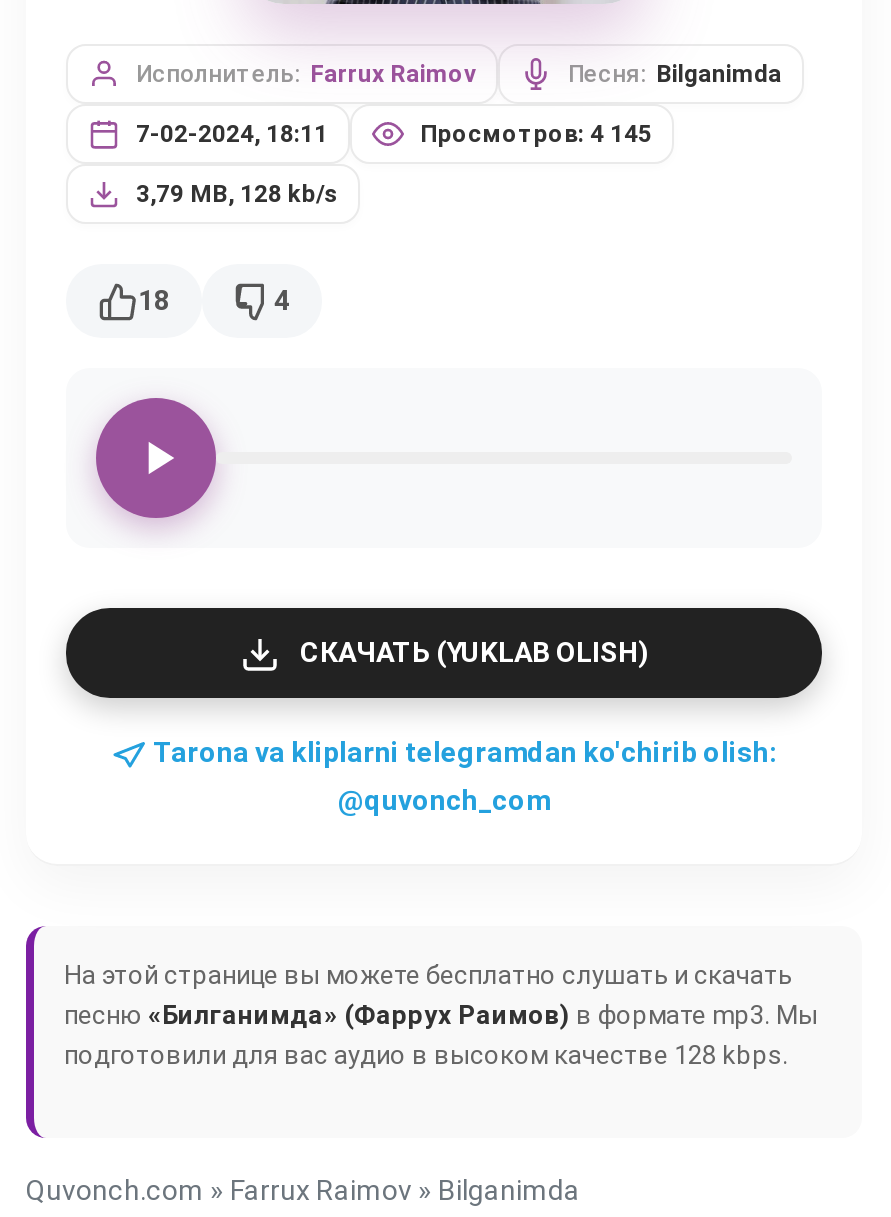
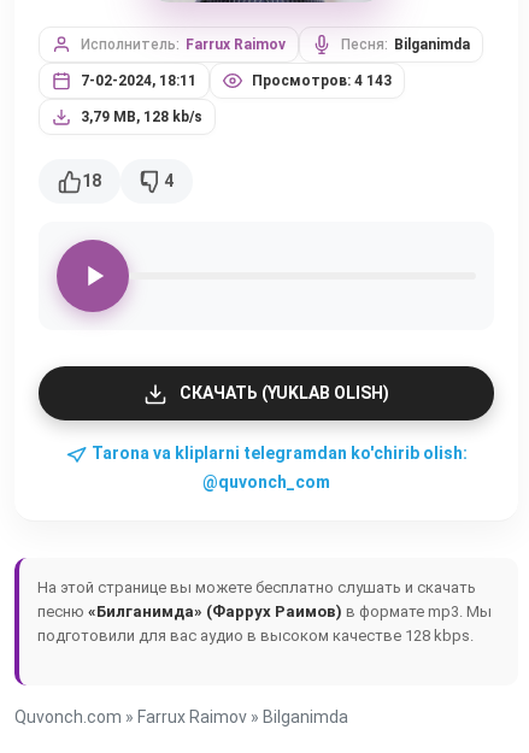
[420,120,652,148] Просмотров: 4 145 -> [252,72,392,89] Просмотров: 4 143

